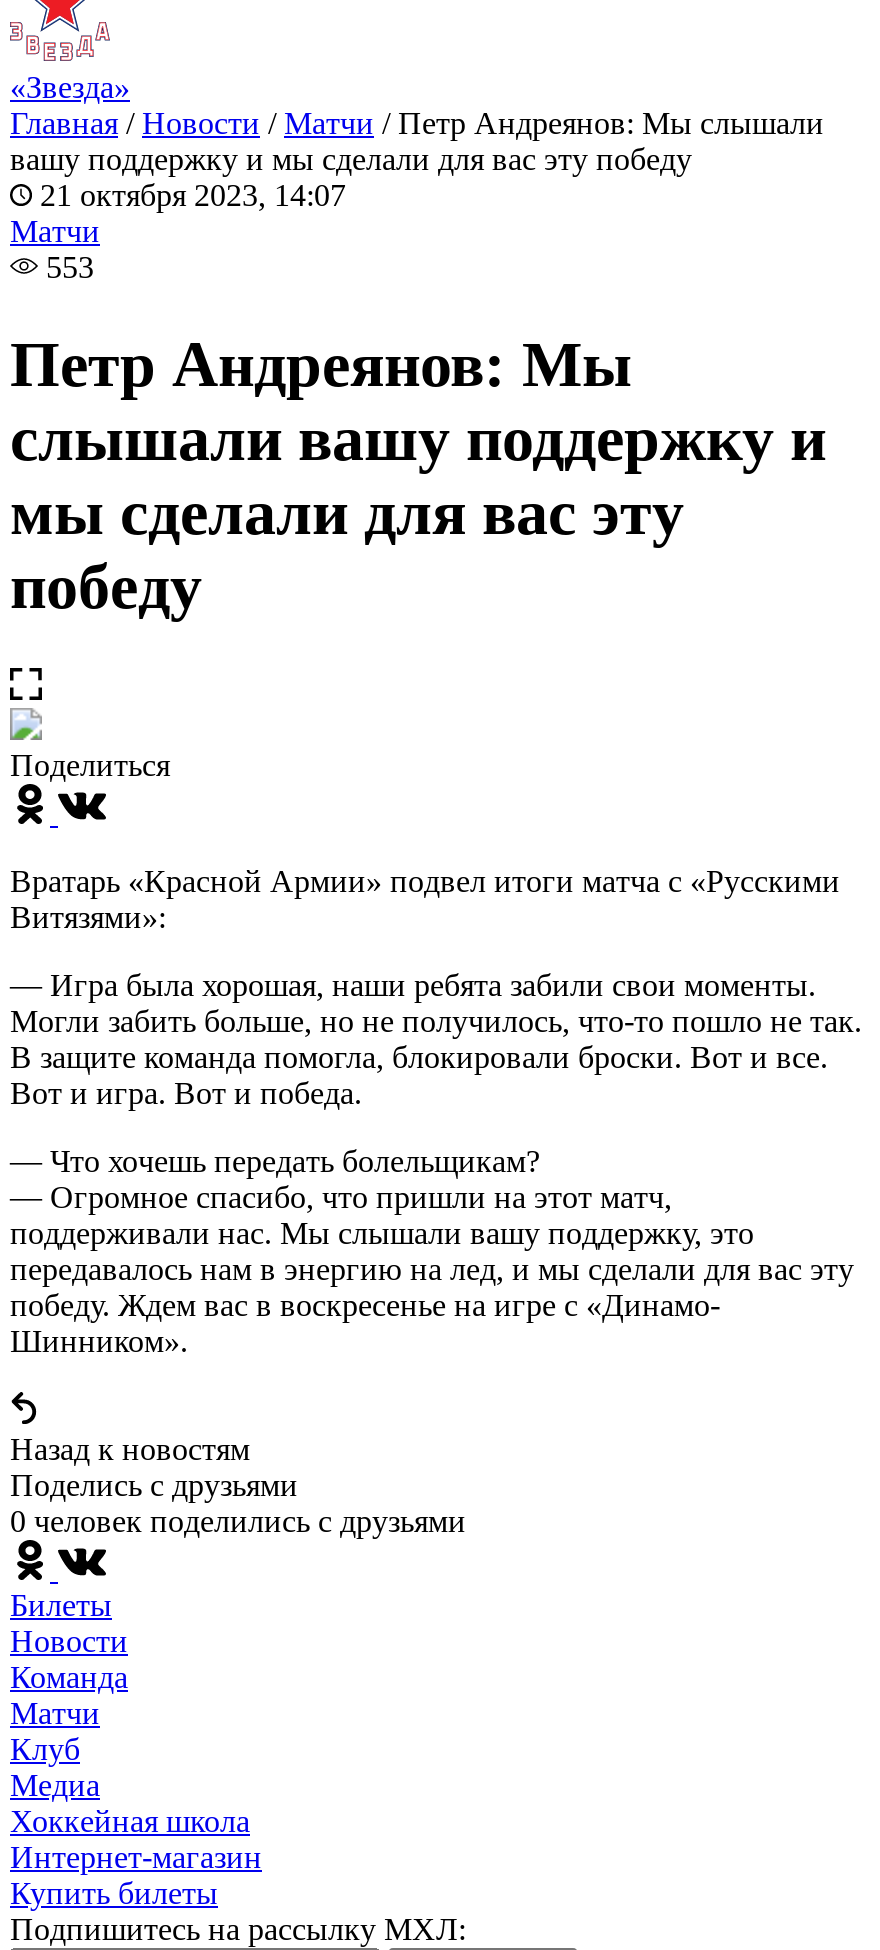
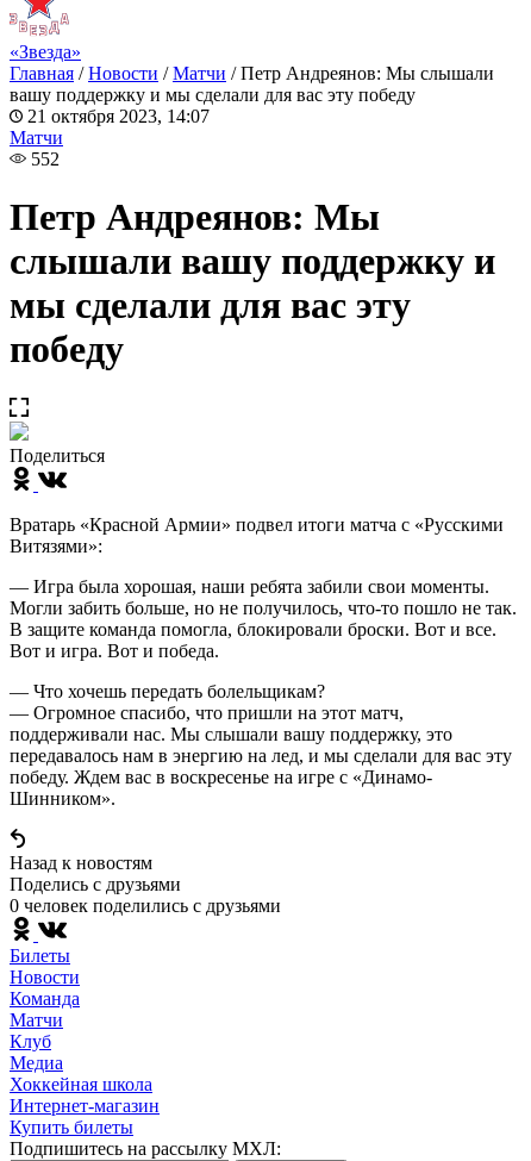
[38,250,94,284] 553 -> [26,149,60,169] 552

